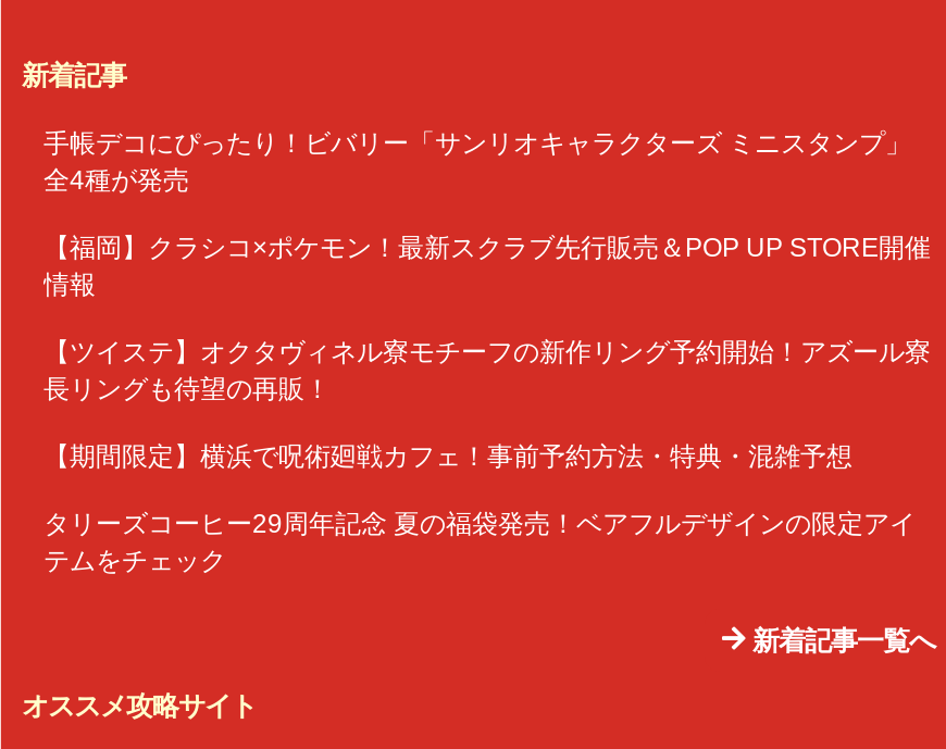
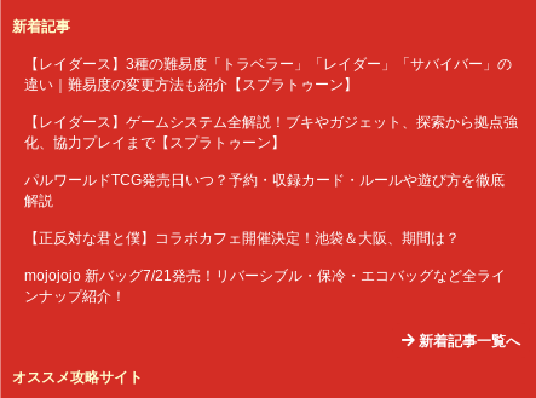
[43,127,911,193] 手帳デコにぴったり！ビバリー「サンリオキャラクターズ ミニスタンプ」 | 全4種が発売 -> [24,55,512,91] 【レイダース】3種の難易度「トラベラー」「レイダー」「サバイバー」の | 違い｜難易度の変更方法も紹介【スプラトゥーン】
[43,232,931,297] 【福岡】クラシコ×ポケモン！最新スクラブ先行販売＆POP UP STORE開催 | 情報 -> [24,113,518,150] 【レイダース】ゲームシステム全解説！ブキやガジェット、探索から拠点強 | 化、協力プレイまで【スプラトゥーン】
[43,336,931,401] 【ツイステ】オクタヴィネル寮モチーフの新作リング予約開始！アズール寮 | 長リングも待望の再販！ -> [24,171,505,208] パルワールドTCG発売日いつ？予約・収録カード・ルールや遊び方を徹底 | 解説
[43,440,852,469] 【期間限定】横浜で呪術廻戦カフェ！事前予約方法・特典・混雑予想 -> [24,229,460,245] 【正反対な君と僕】コラボカフェ開催決定！池袋＆大阪、期間は？
[43,508,916,573] タリーズコーヒー29周年記念 夏の福袋発売！ベアフルデザインの限定アイ | テムをチェック -> [24,267,506,303] mojojojo 新バッグ7/21発売！リバーシブル・保冷・エコバッグなど全ライ | ンナップ紹介！

